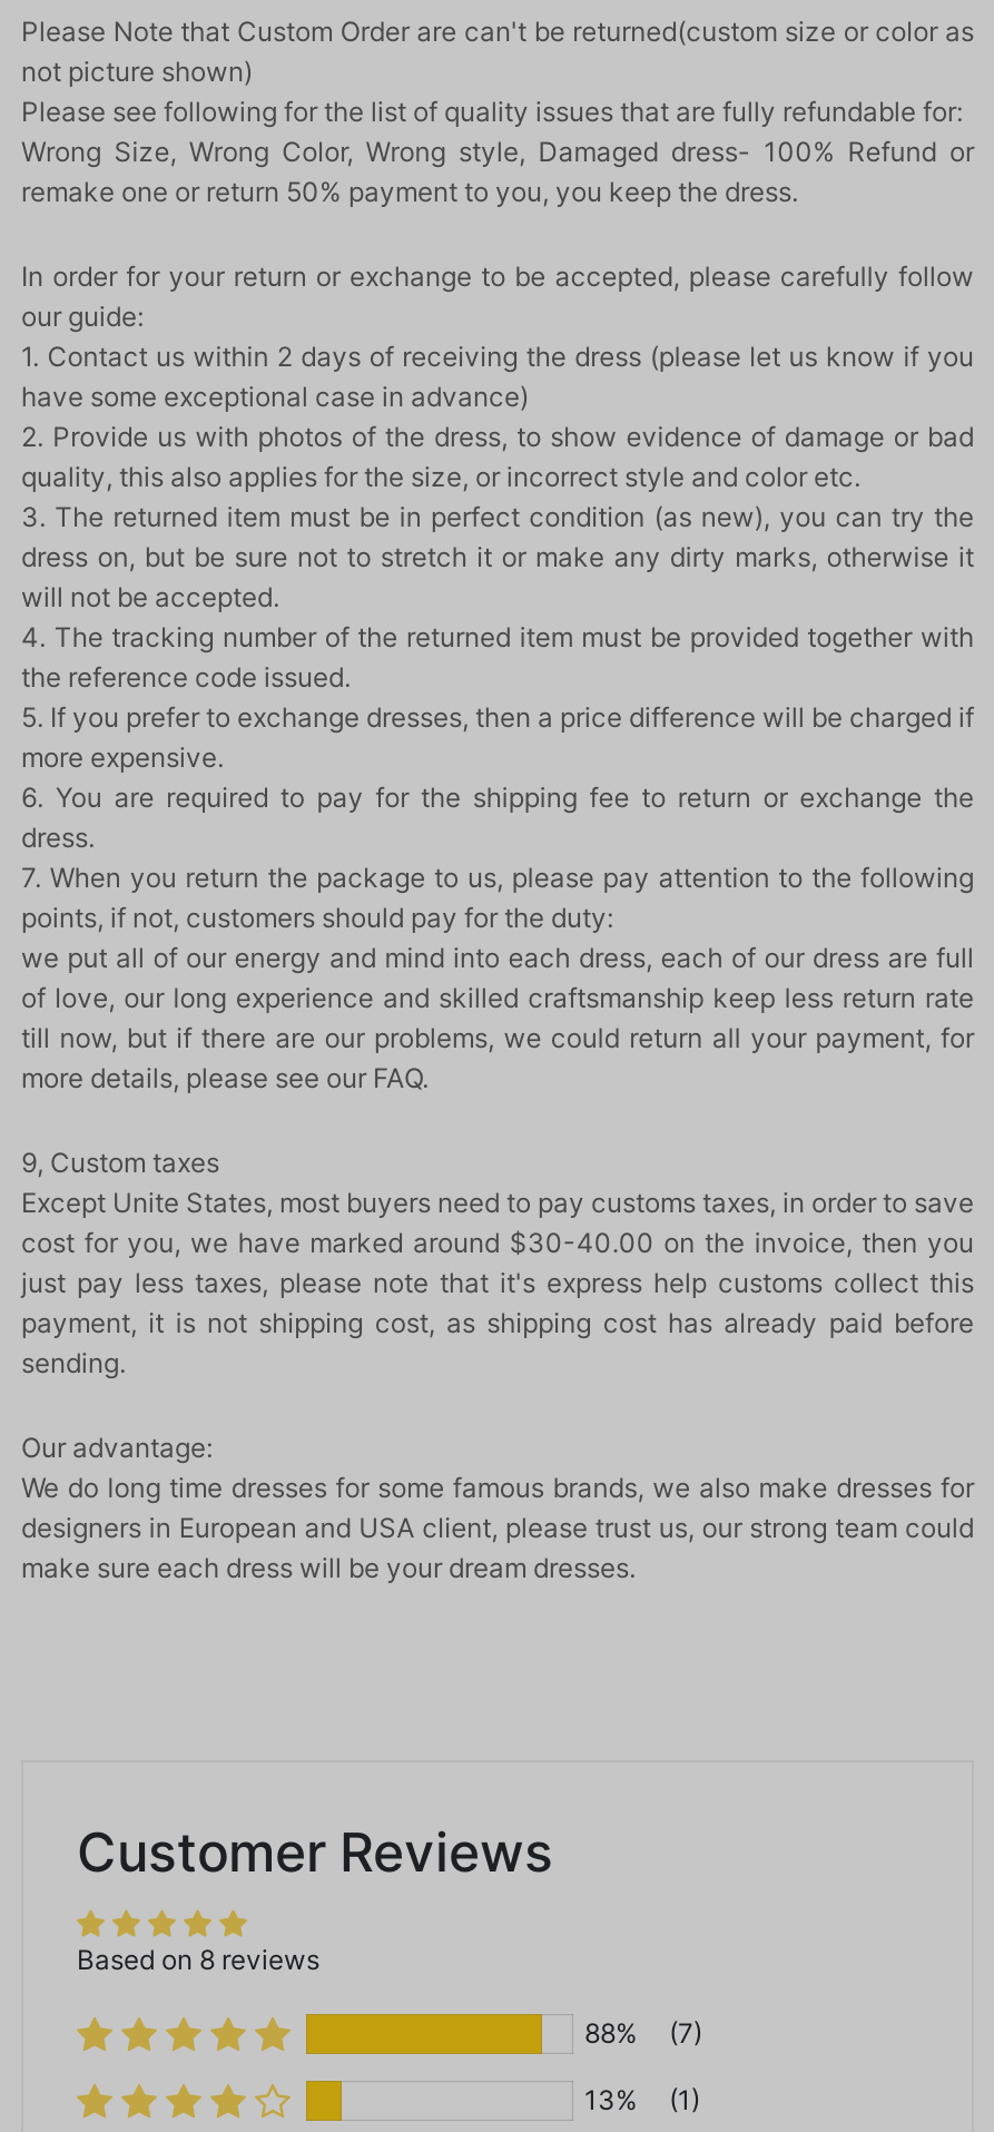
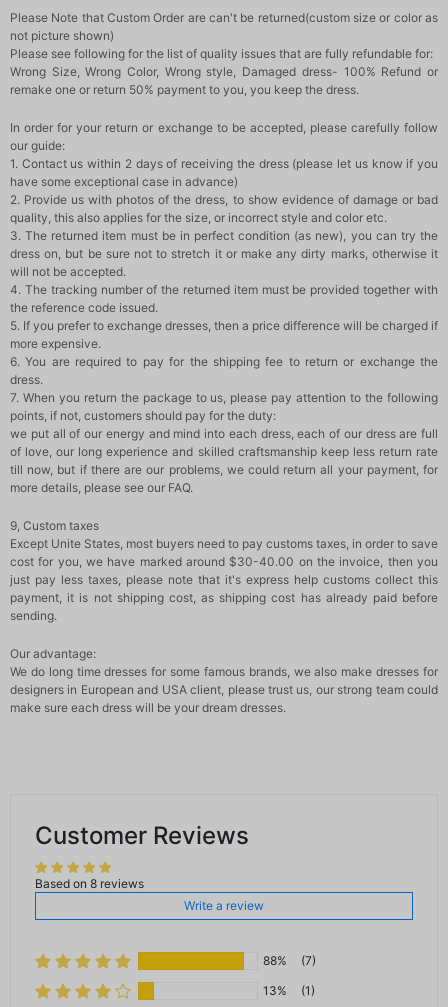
none -> [184,898,264,913] Write a review

